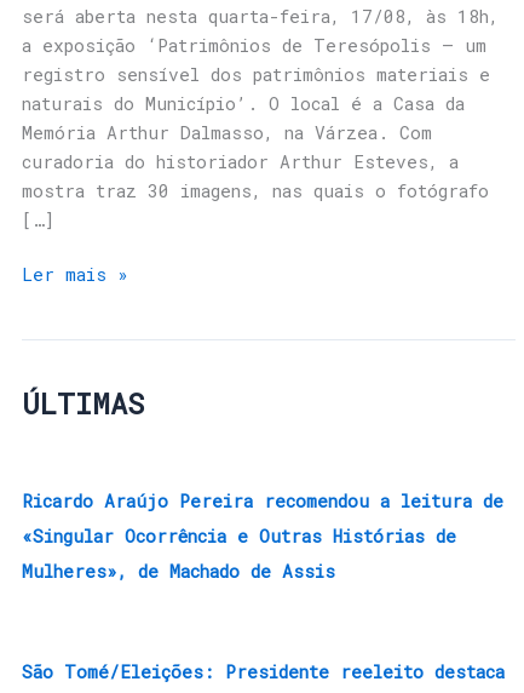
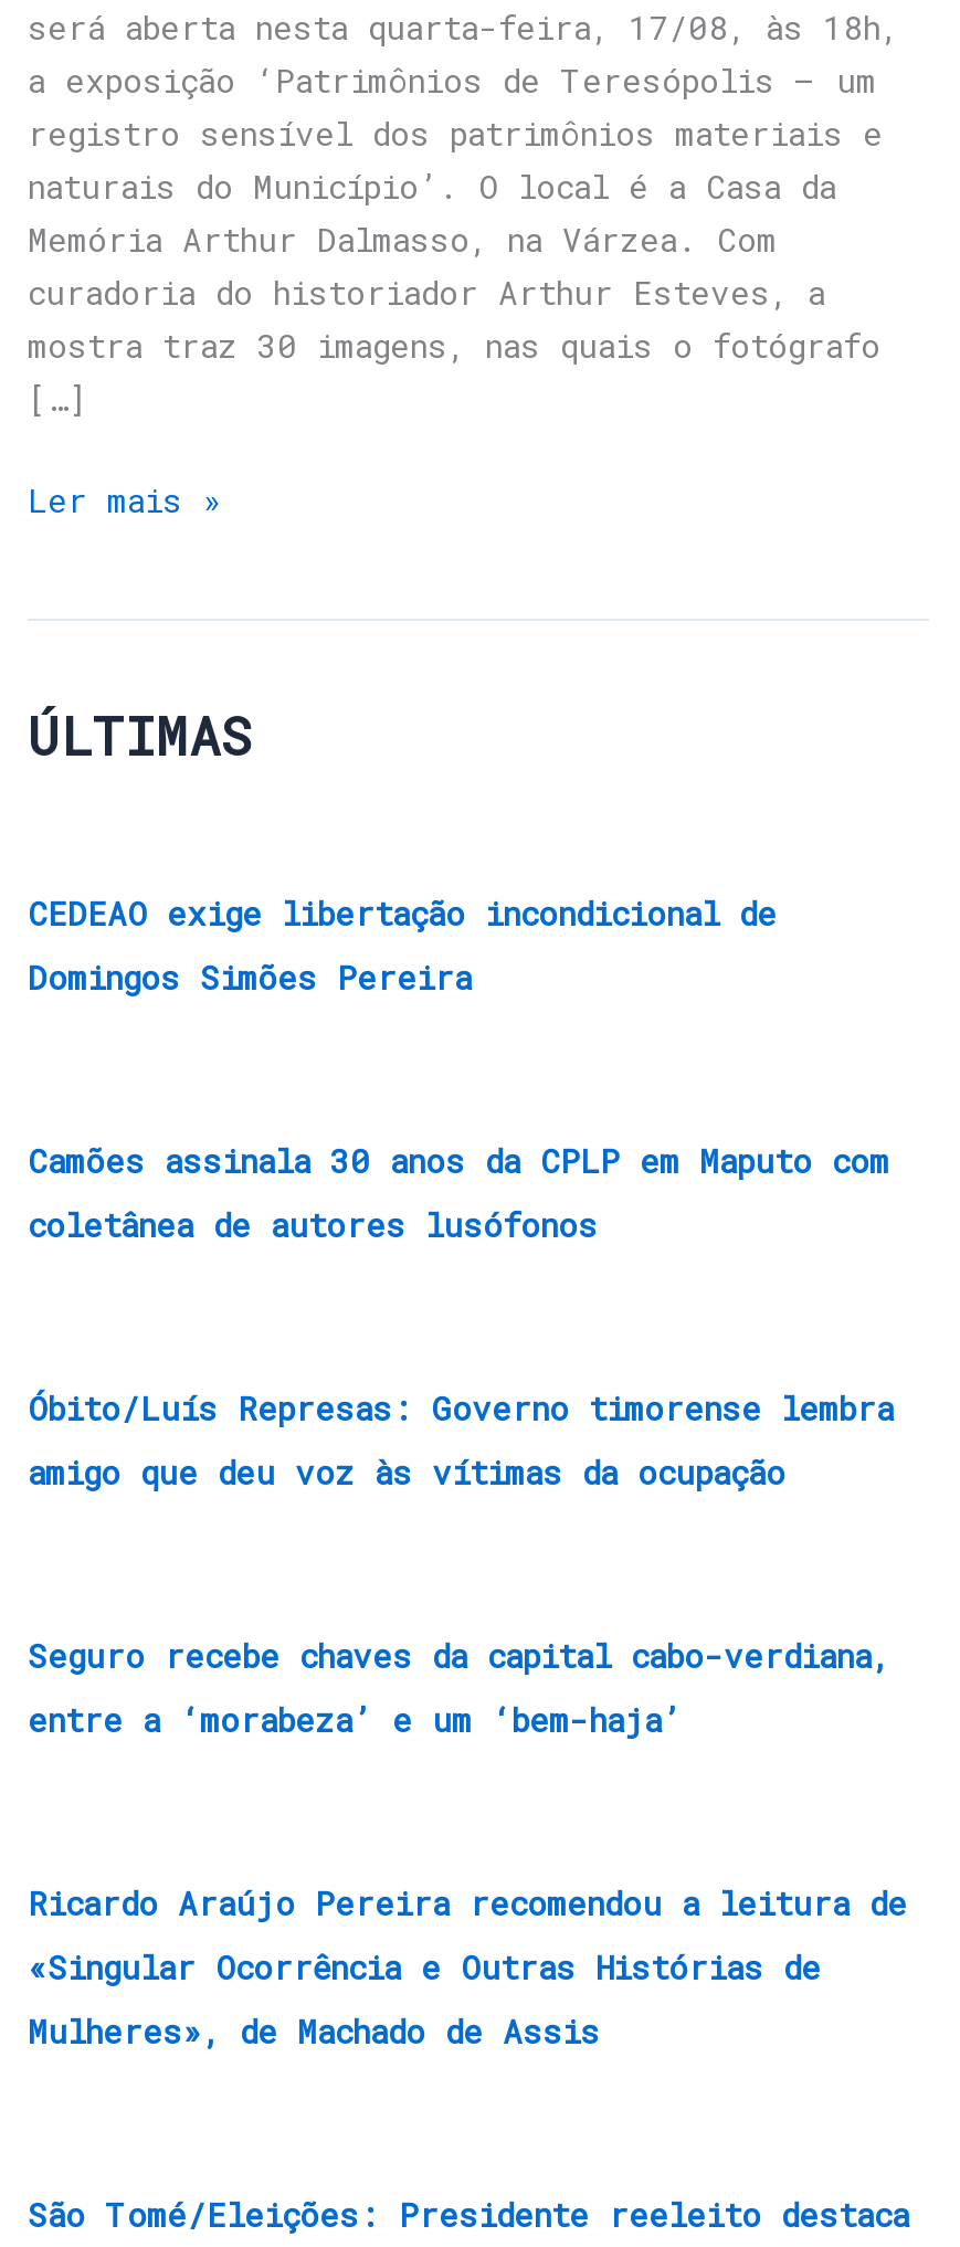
none -> [28,894,777,1000] CEDEAO exige libertação incondicional de | Domingos Simões Pereira
none -> [28,1141,889,1247] Camões assinala 30 anos da CPLP em Maputo com | coletânea de autores lusófonos
none -> [28,1389,894,1495] Óbito/Luís Represas: Governo timorense lembra | amigo que deu voz às vítimas da ocupação
none -> [28,1636,889,1742] Seguro recebe chaves da capital cabo-verdiana, | entre a ‘morabeza’ e um ‘bem-haja’

